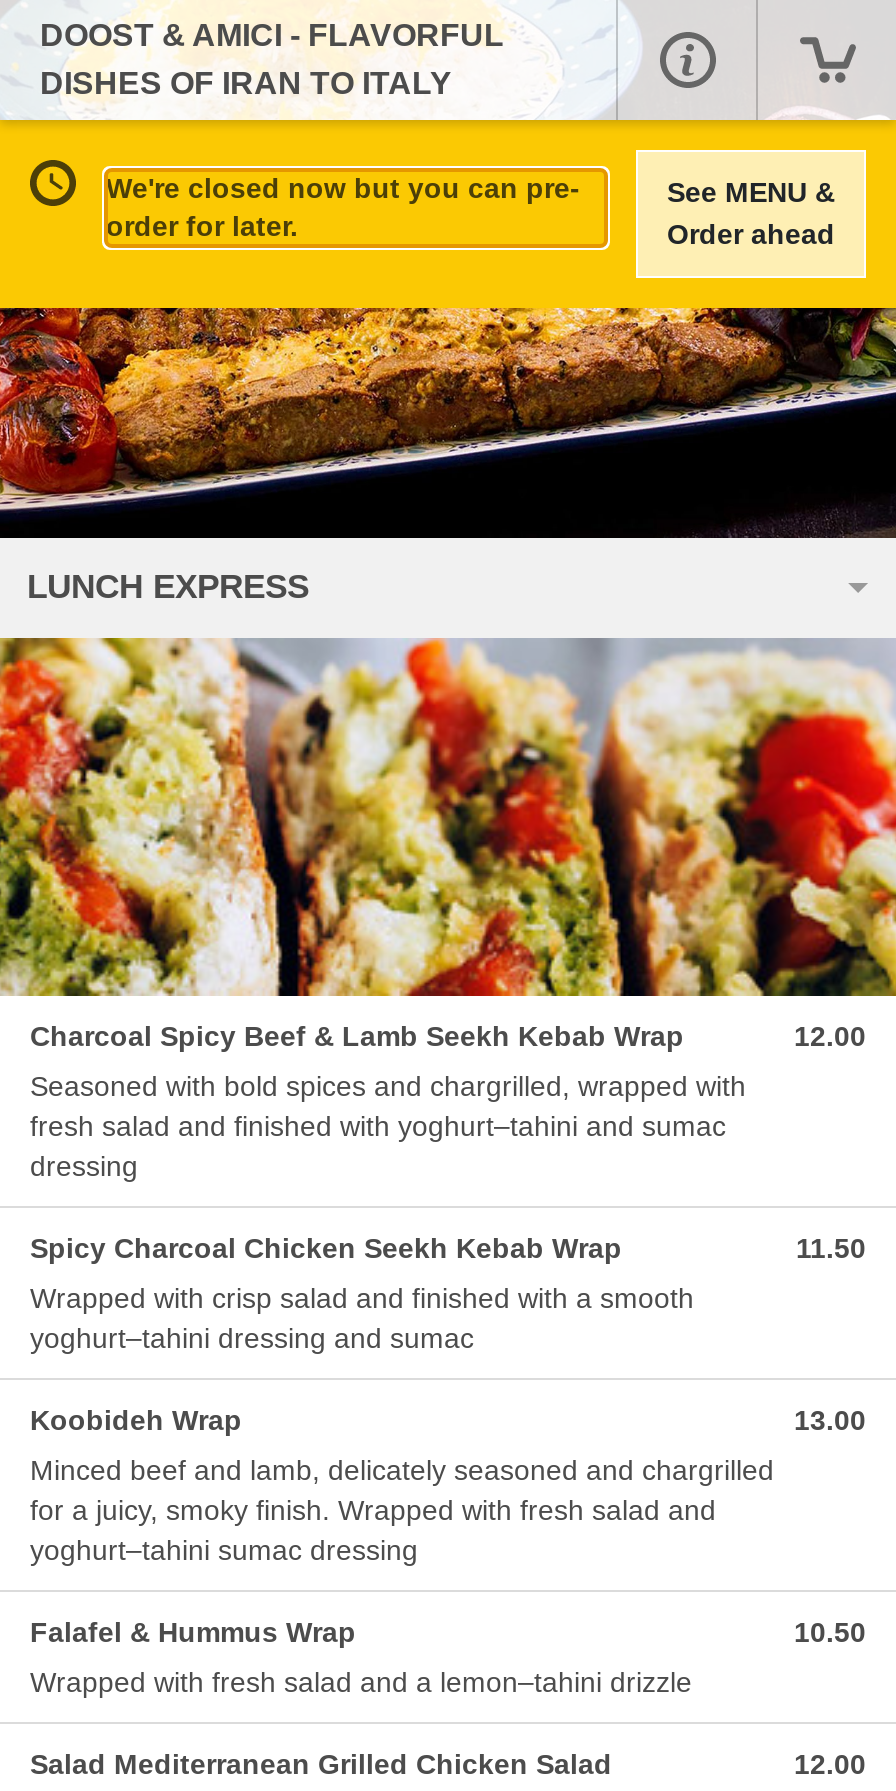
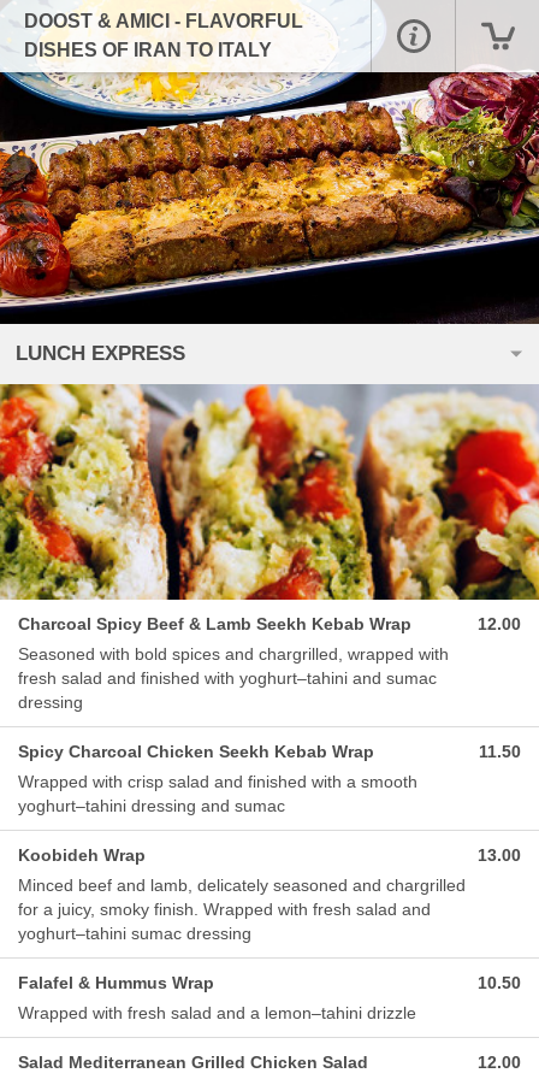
[6,118,890,310] [image] -> [4,71,535,187] [image]
[106,171,580,241] We're closed now but you can pre- | order for later. -> none
[667,176,835,250] See MENU & | Order ahead -> none

